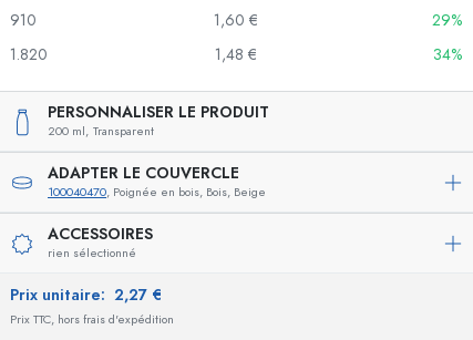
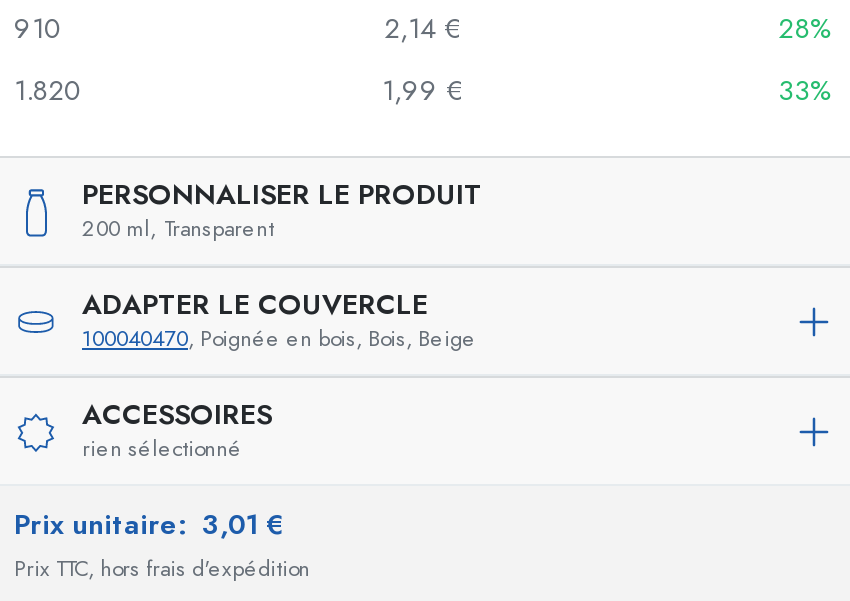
[214,10,258,31] 1,60 € -> [384,10,460,48] 2,14 €
[432,10,462,31] 29% -> [778,10,830,48] 28%
[215,44,257,65] 1,48 € -> [382,72,462,110] 1,99 €
[433,44,462,65] 34% -> [778,72,830,110] 33%
[10,285,162,306] Prix unitaire: 2,27 € -> [14,506,284,544] Prix unitaire: 3,01 €

